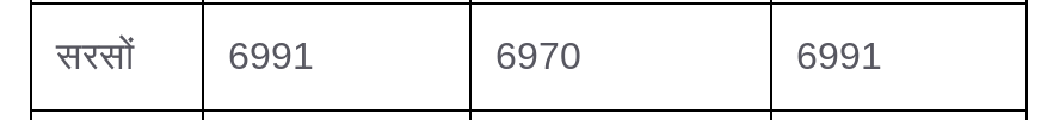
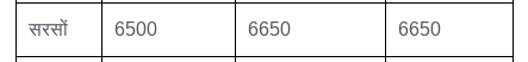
[228,35,314,75] 6991 -> [114,19,157,39] 6500
[495,35,581,75] 6970 -> [248,19,291,39] 6650
[796,35,882,75] 6991 -> [398,19,441,39] 6650

